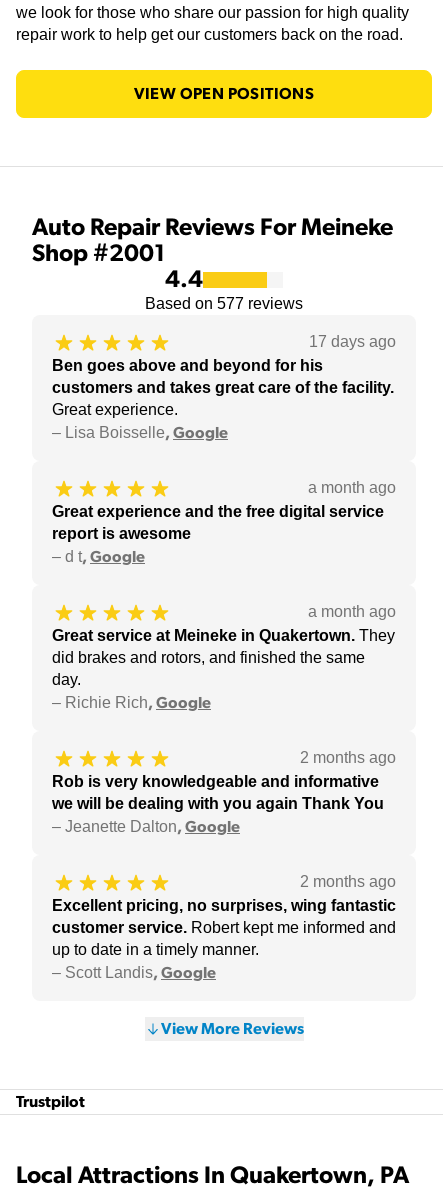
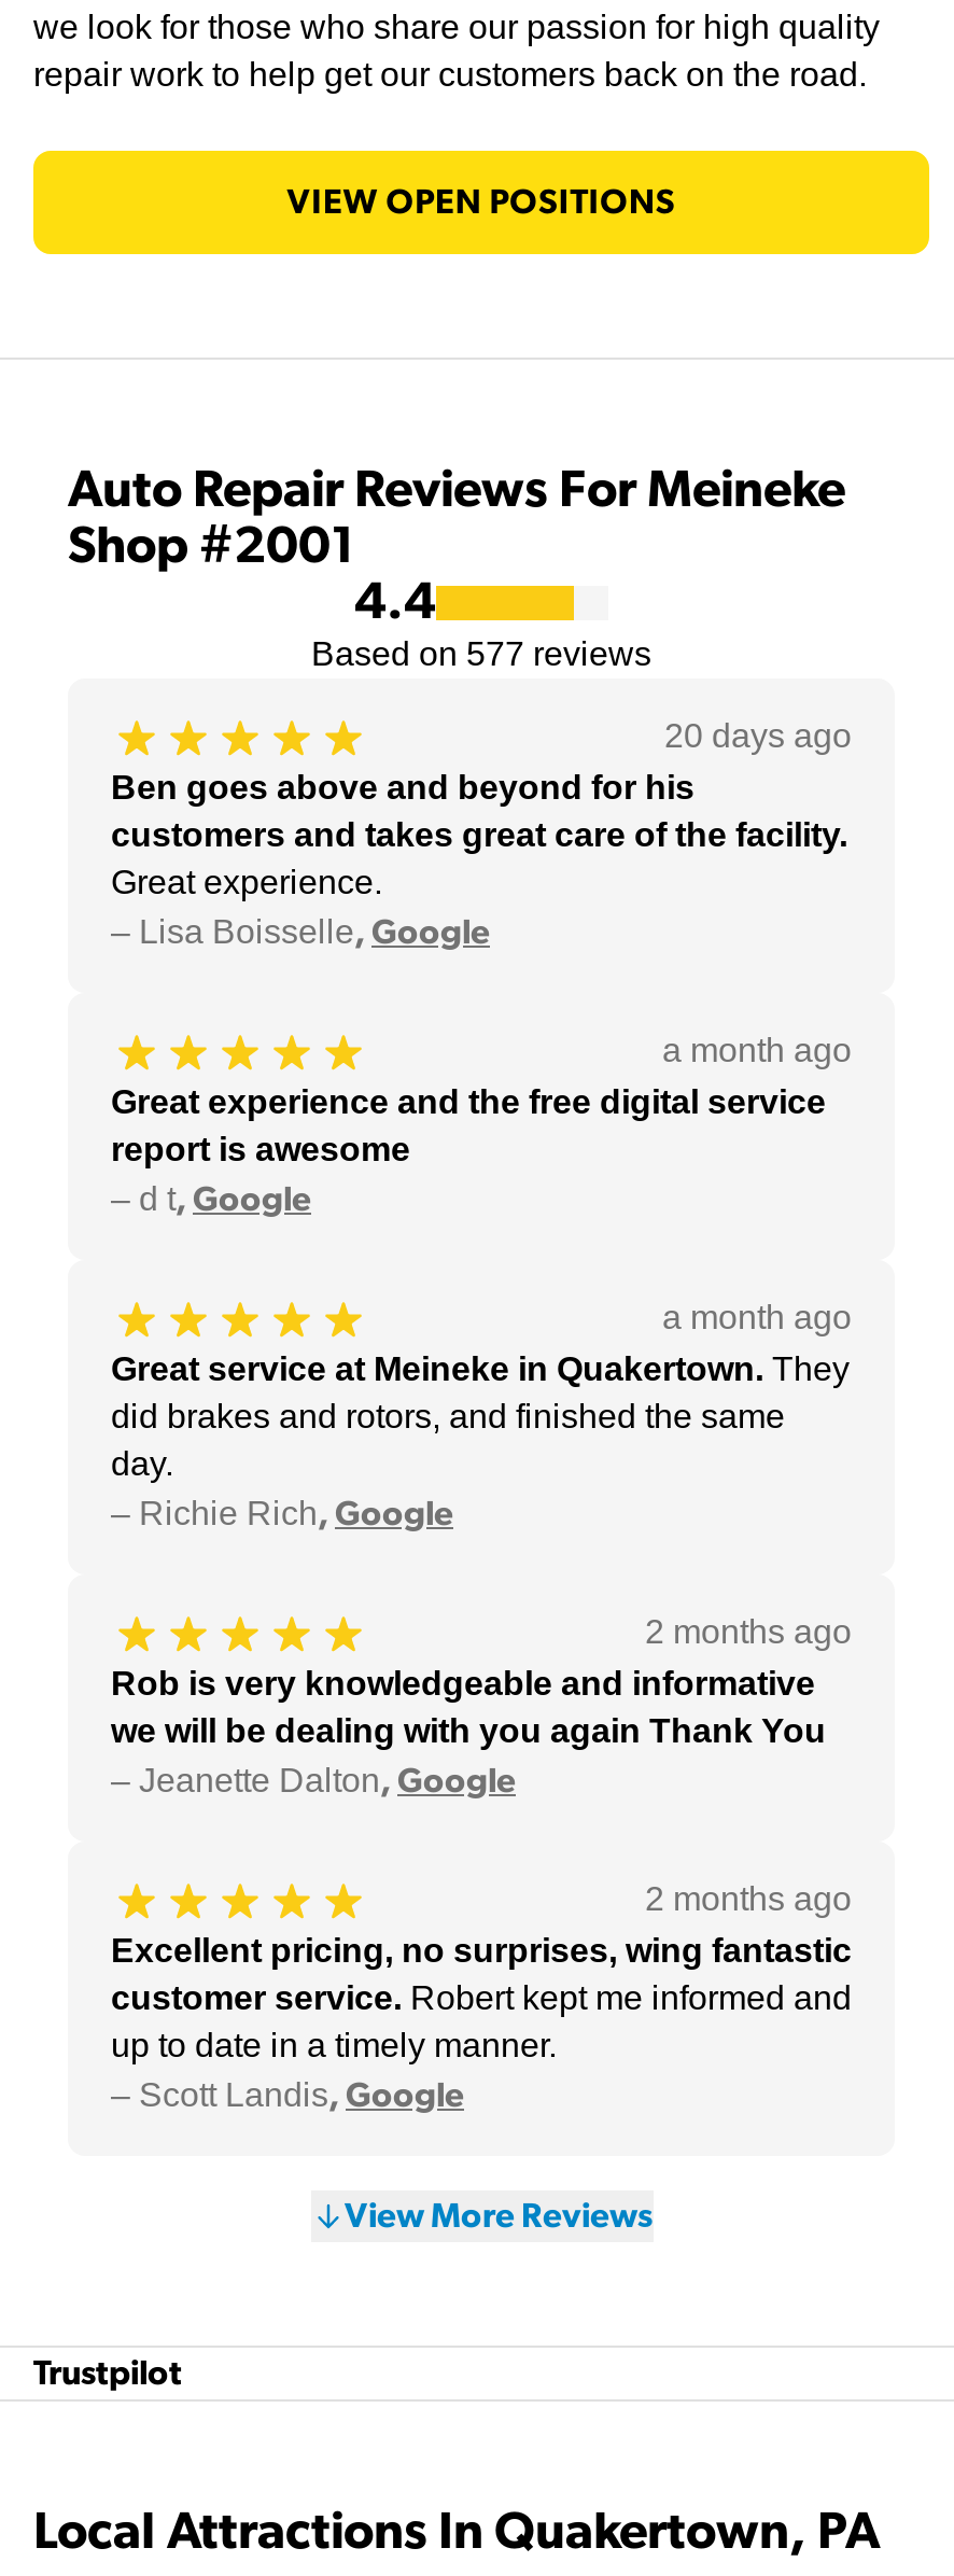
[309,333,396,350] 17 days ago -> [664,718,852,754] 20 days ago

